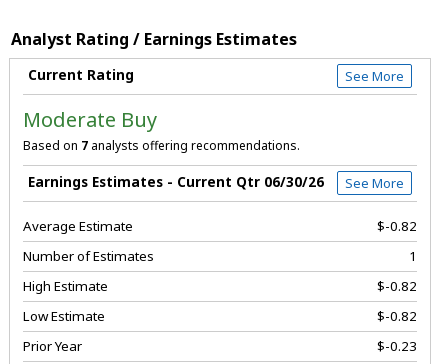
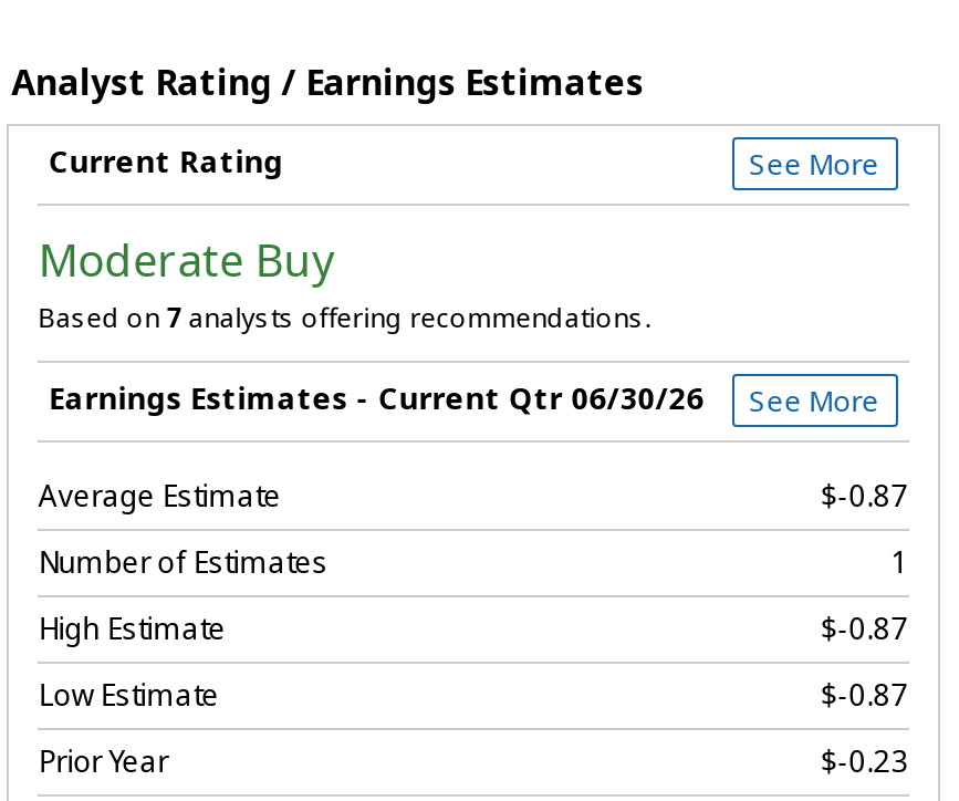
[377,217,417,235] $-0.82 -> [820,477,909,516] $-0.87
[377,277,417,295] $-0.82 -> [820,609,909,649] $-0.87
[377,307,417,325] $-0.82 -> [820,676,909,716] $-0.87

